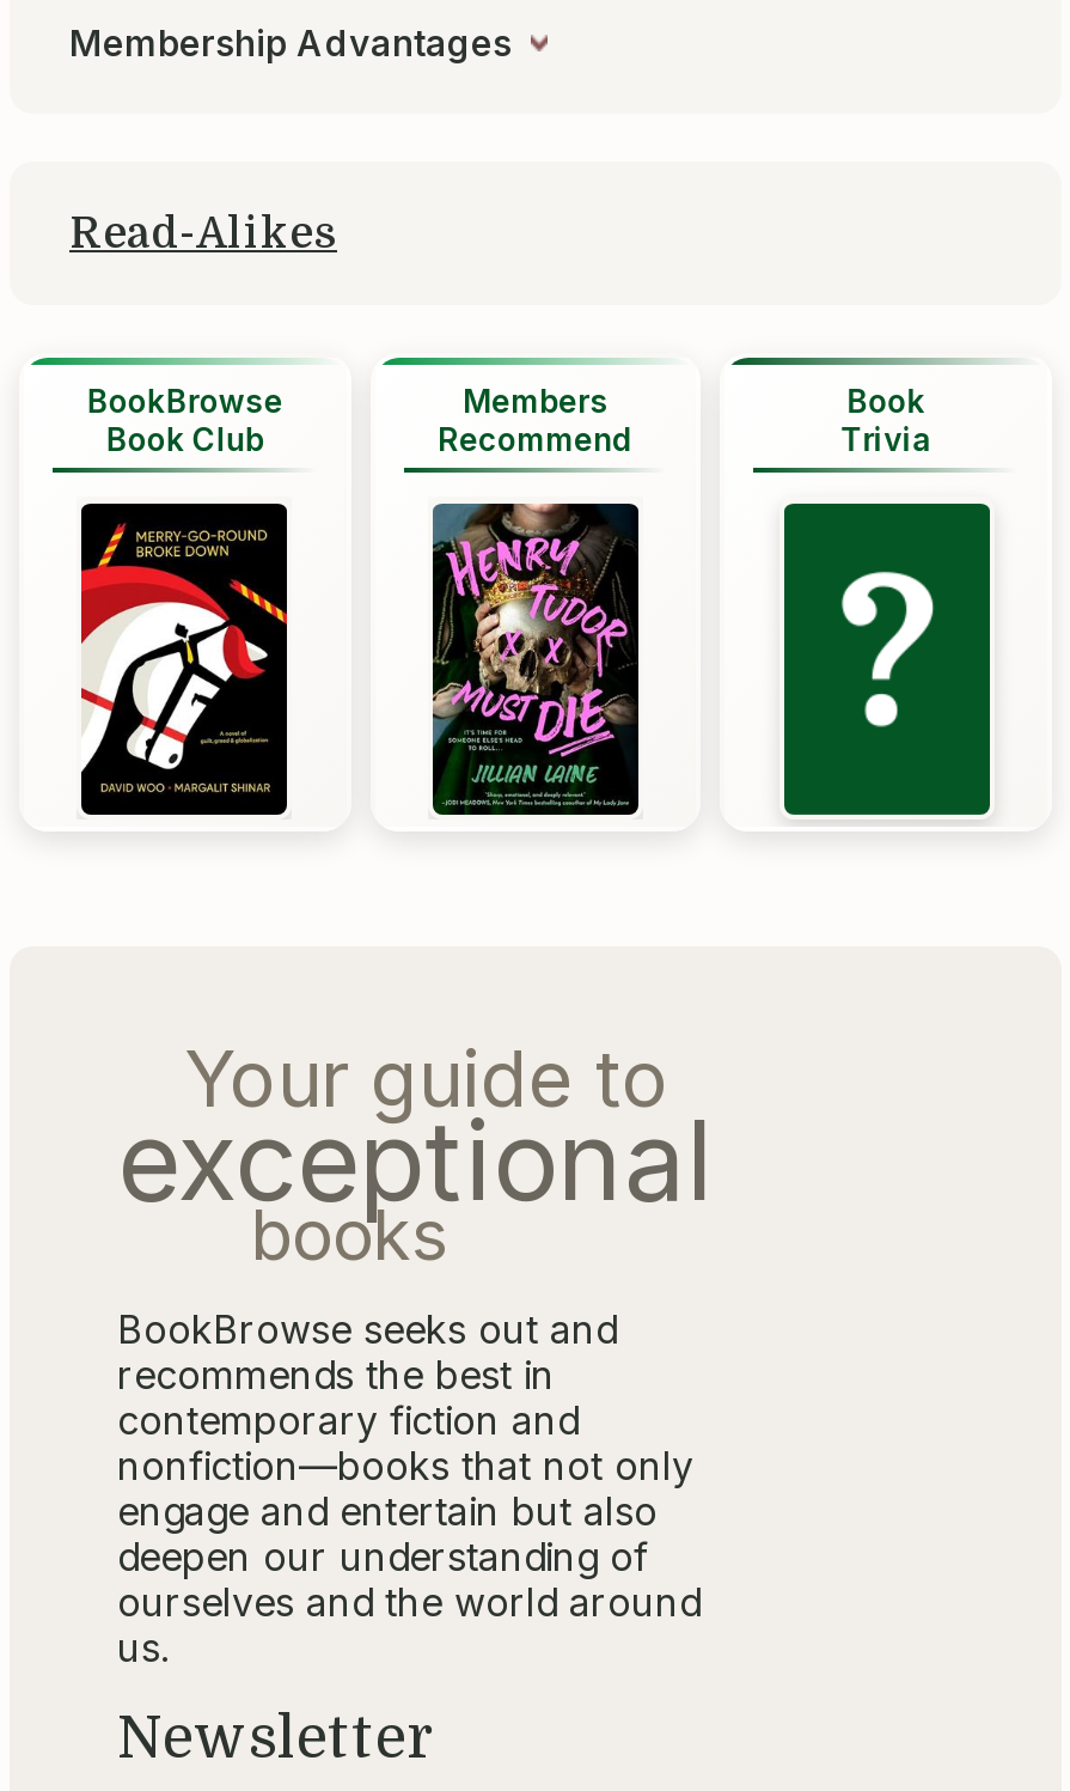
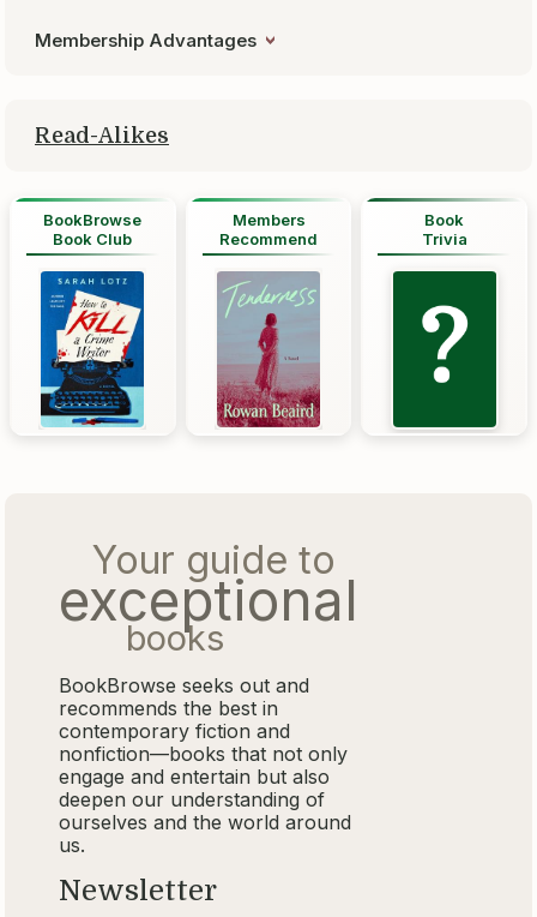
[79,501,289,817] [image] -> [40,270,145,427] [image]
[430,504,641,817] [image] -> [216,271,321,428] [image]

